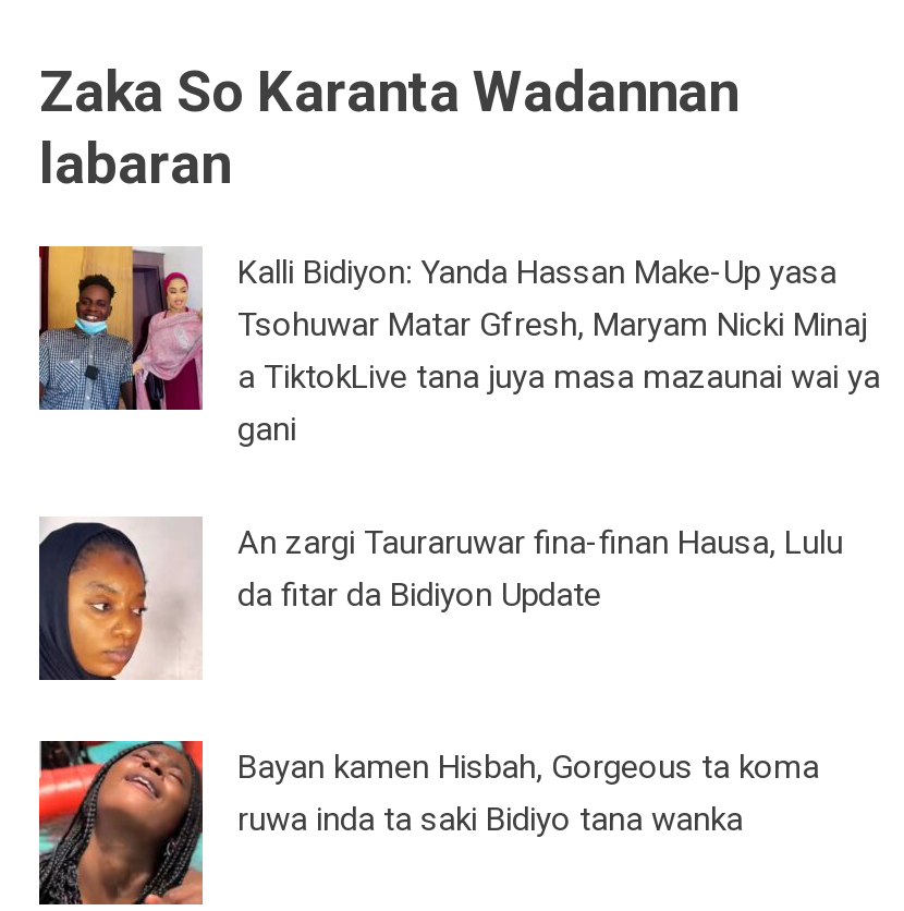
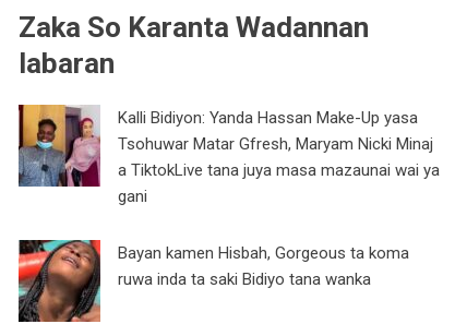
[39,515,843,681] [image] | An zargi Tauraruwar fina-finan Hausa, Lulu | da fitar da Bidiyon Update -> none

